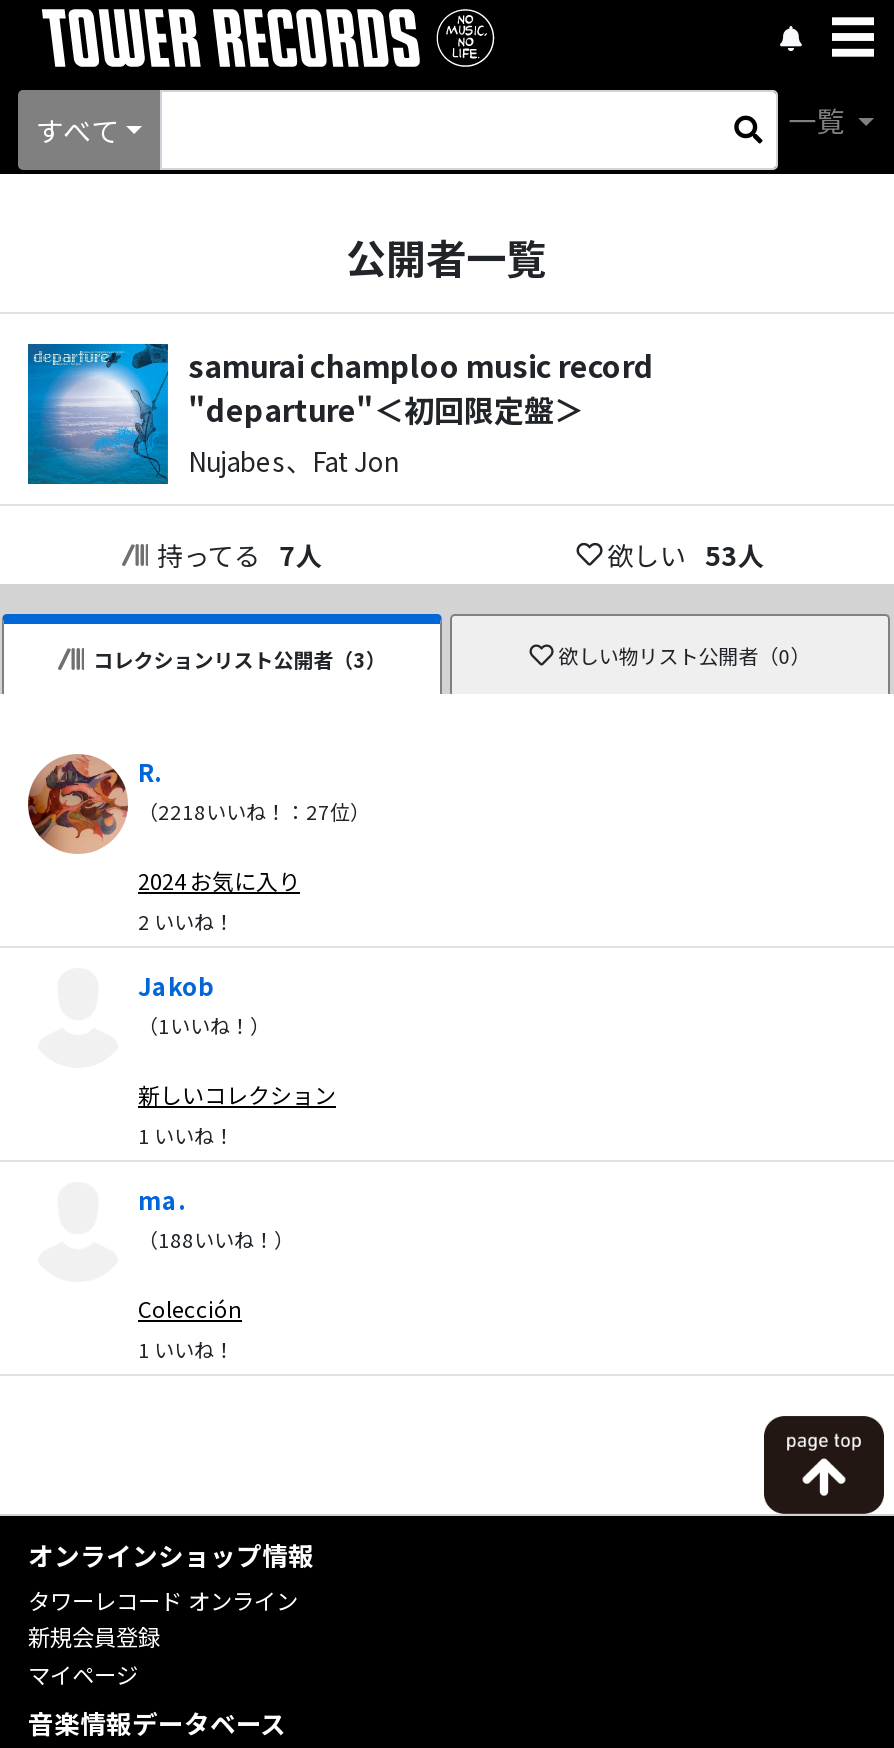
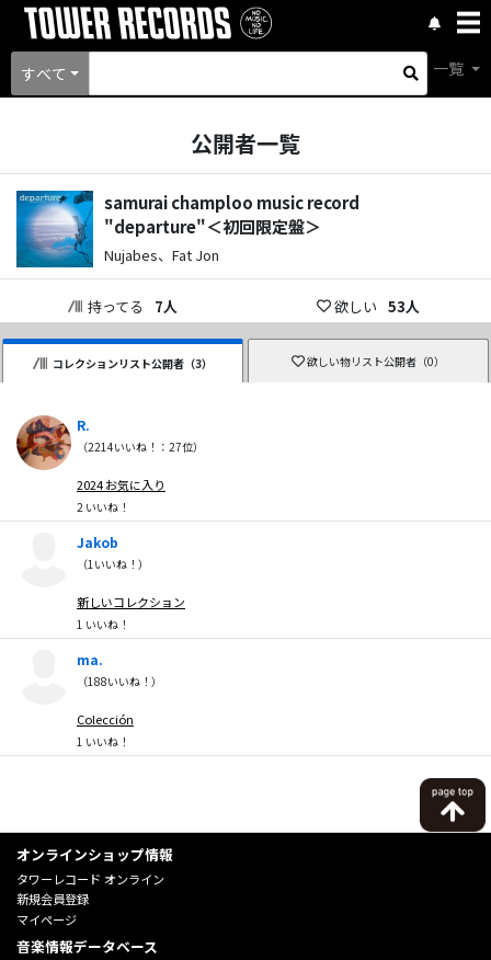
[138,796,370,826] （2218いいね！：27位） -> [77,438,204,455] （2214いいね！：27位）

